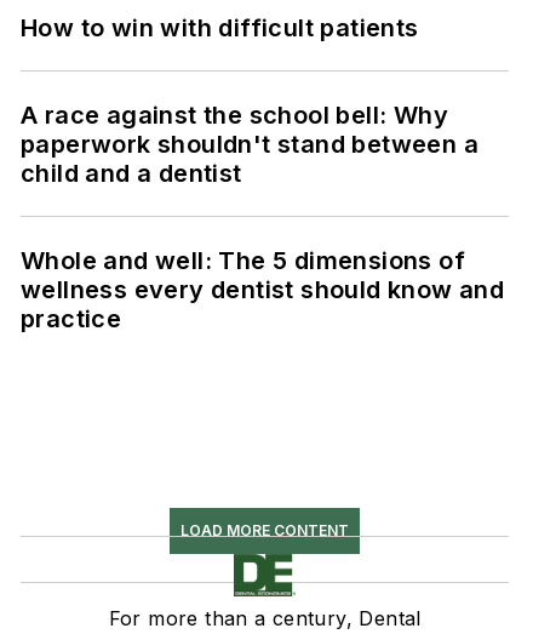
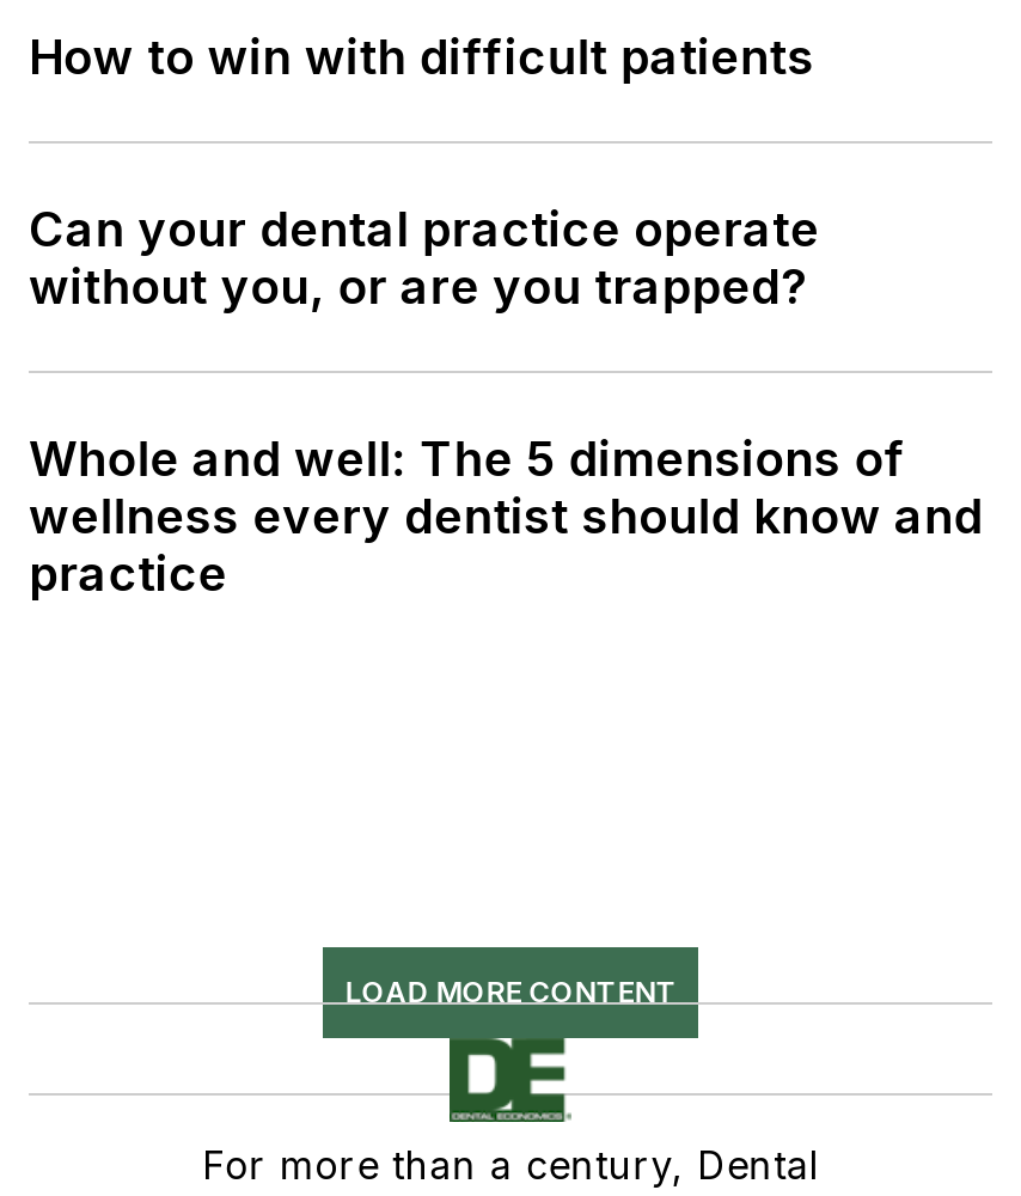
[21,101,478,188] A race against the school bell: Why | paperwork shouldn't stand between a | child and a dentist -> [29,202,820,316] Can your dental practice operate | without you, or are you trapped?

